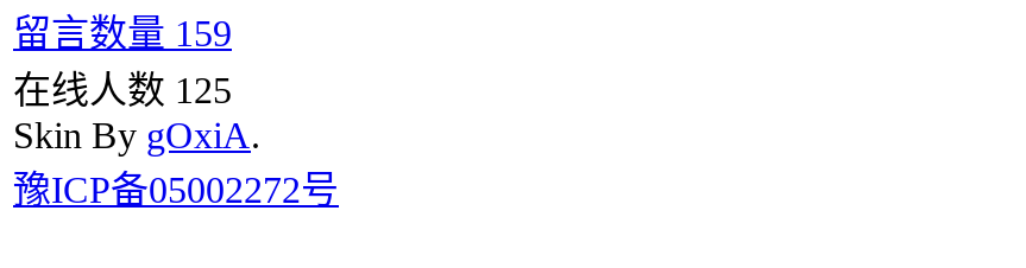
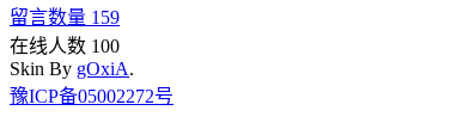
[13,69,232,109] 在线人数 125 -> [10,35,120,56] 在线人数 100

